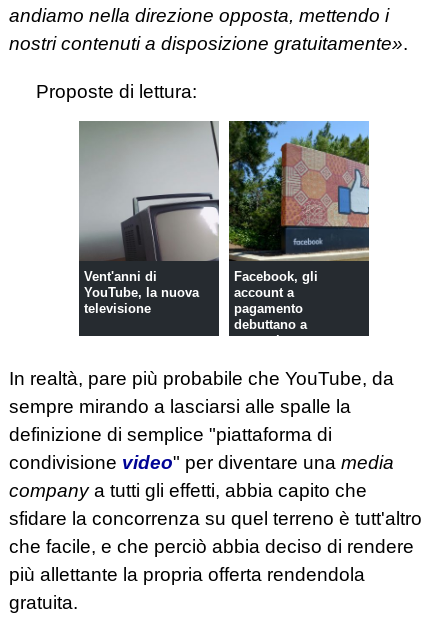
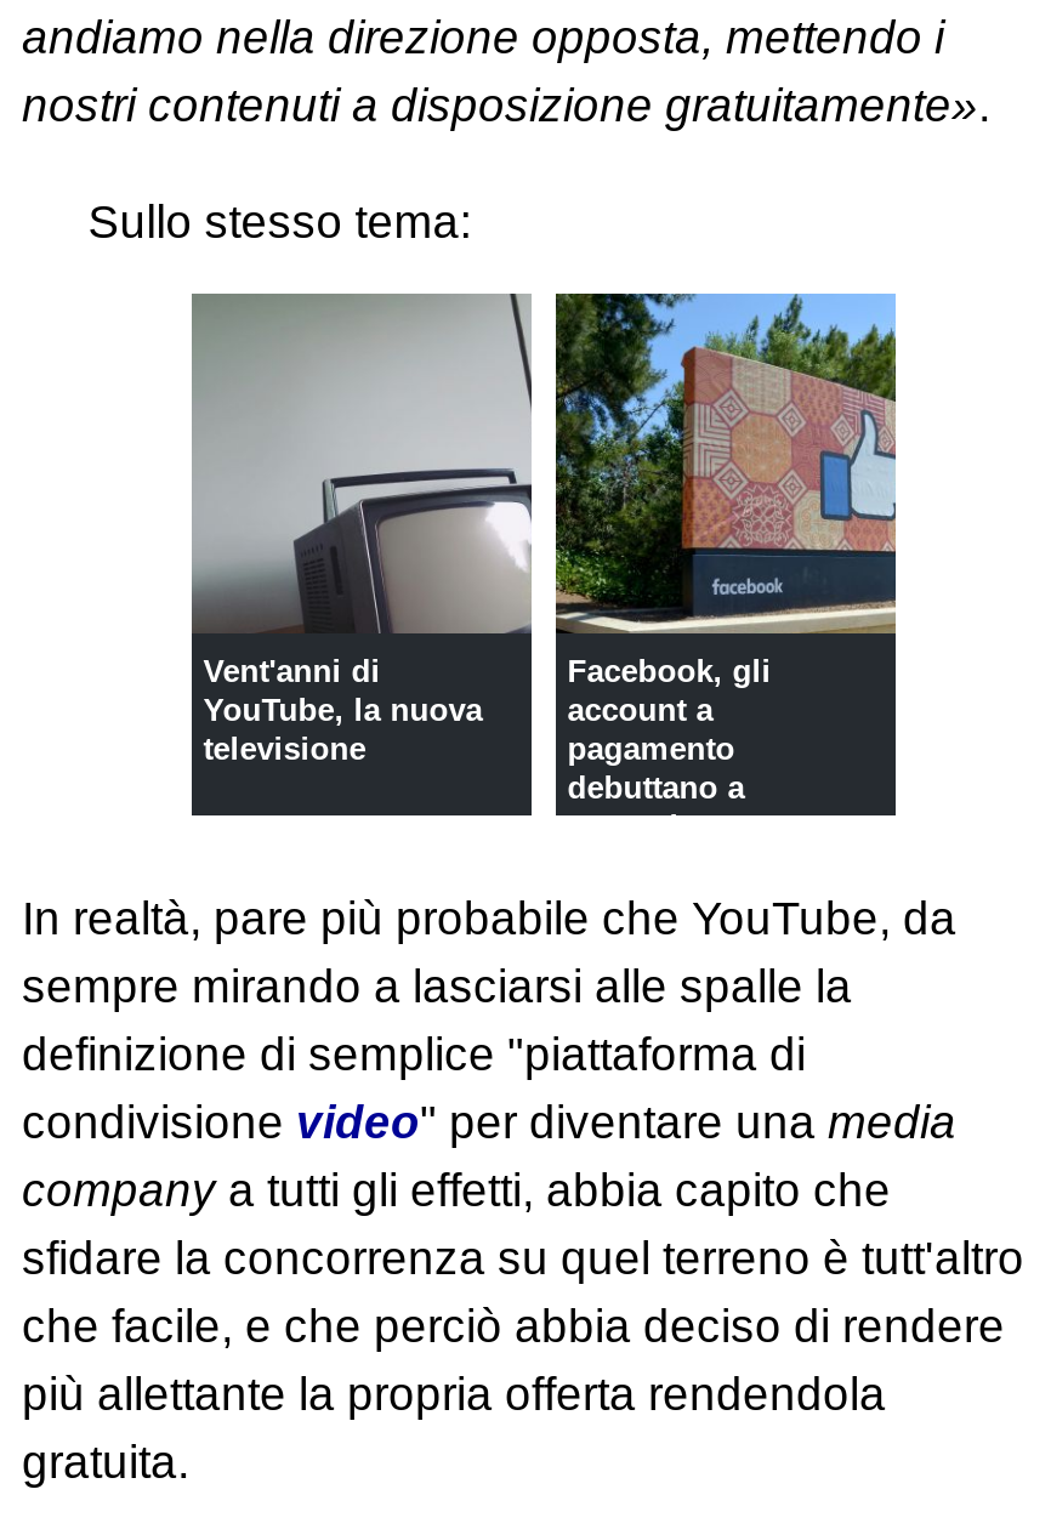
[36,80,197,101] Proposte di lettura: -> [88,195,471,246] Sullo stesso tema:

